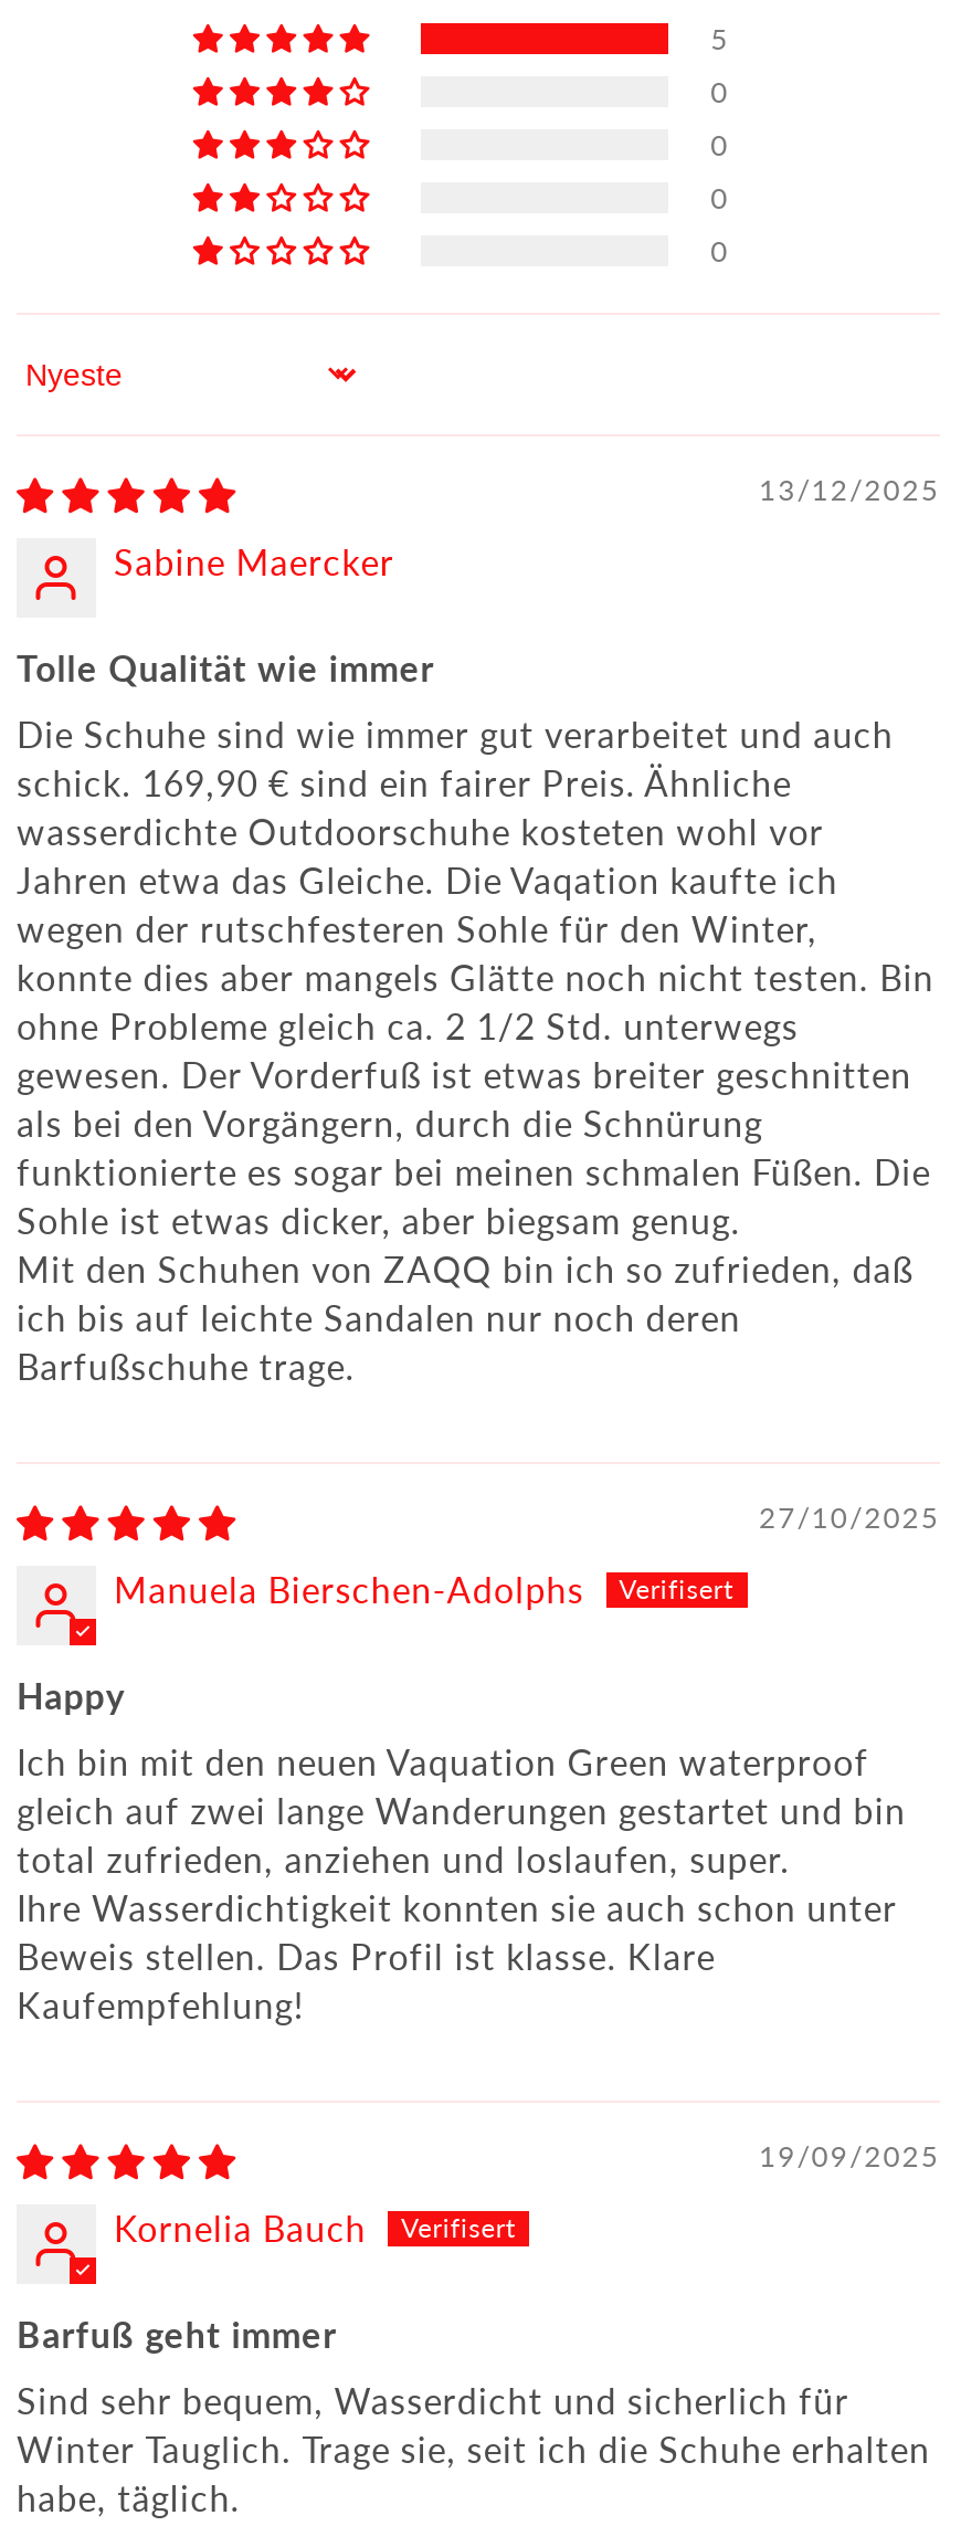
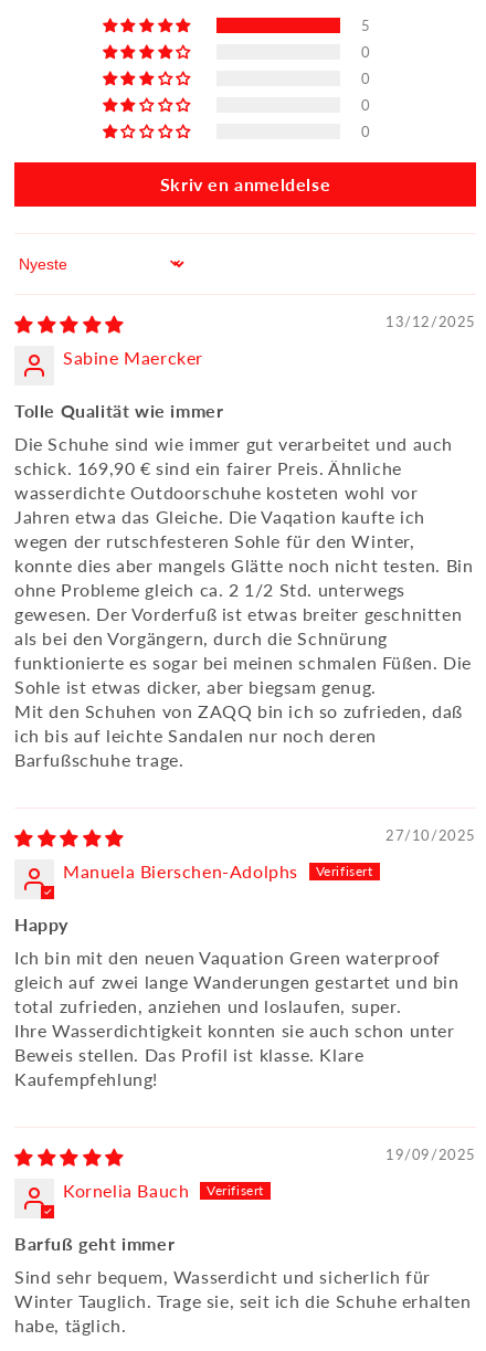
none -> [160,173,330,194] Skriv en anmeldelse

